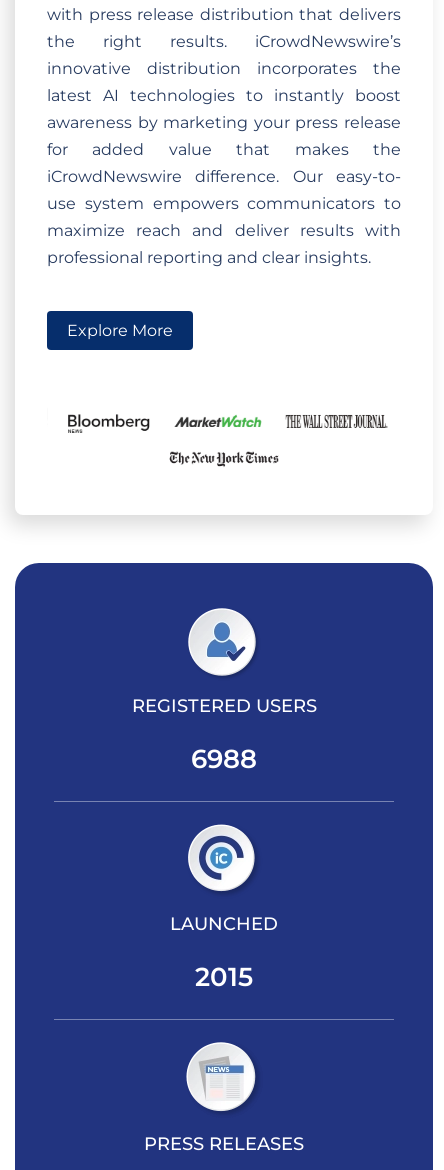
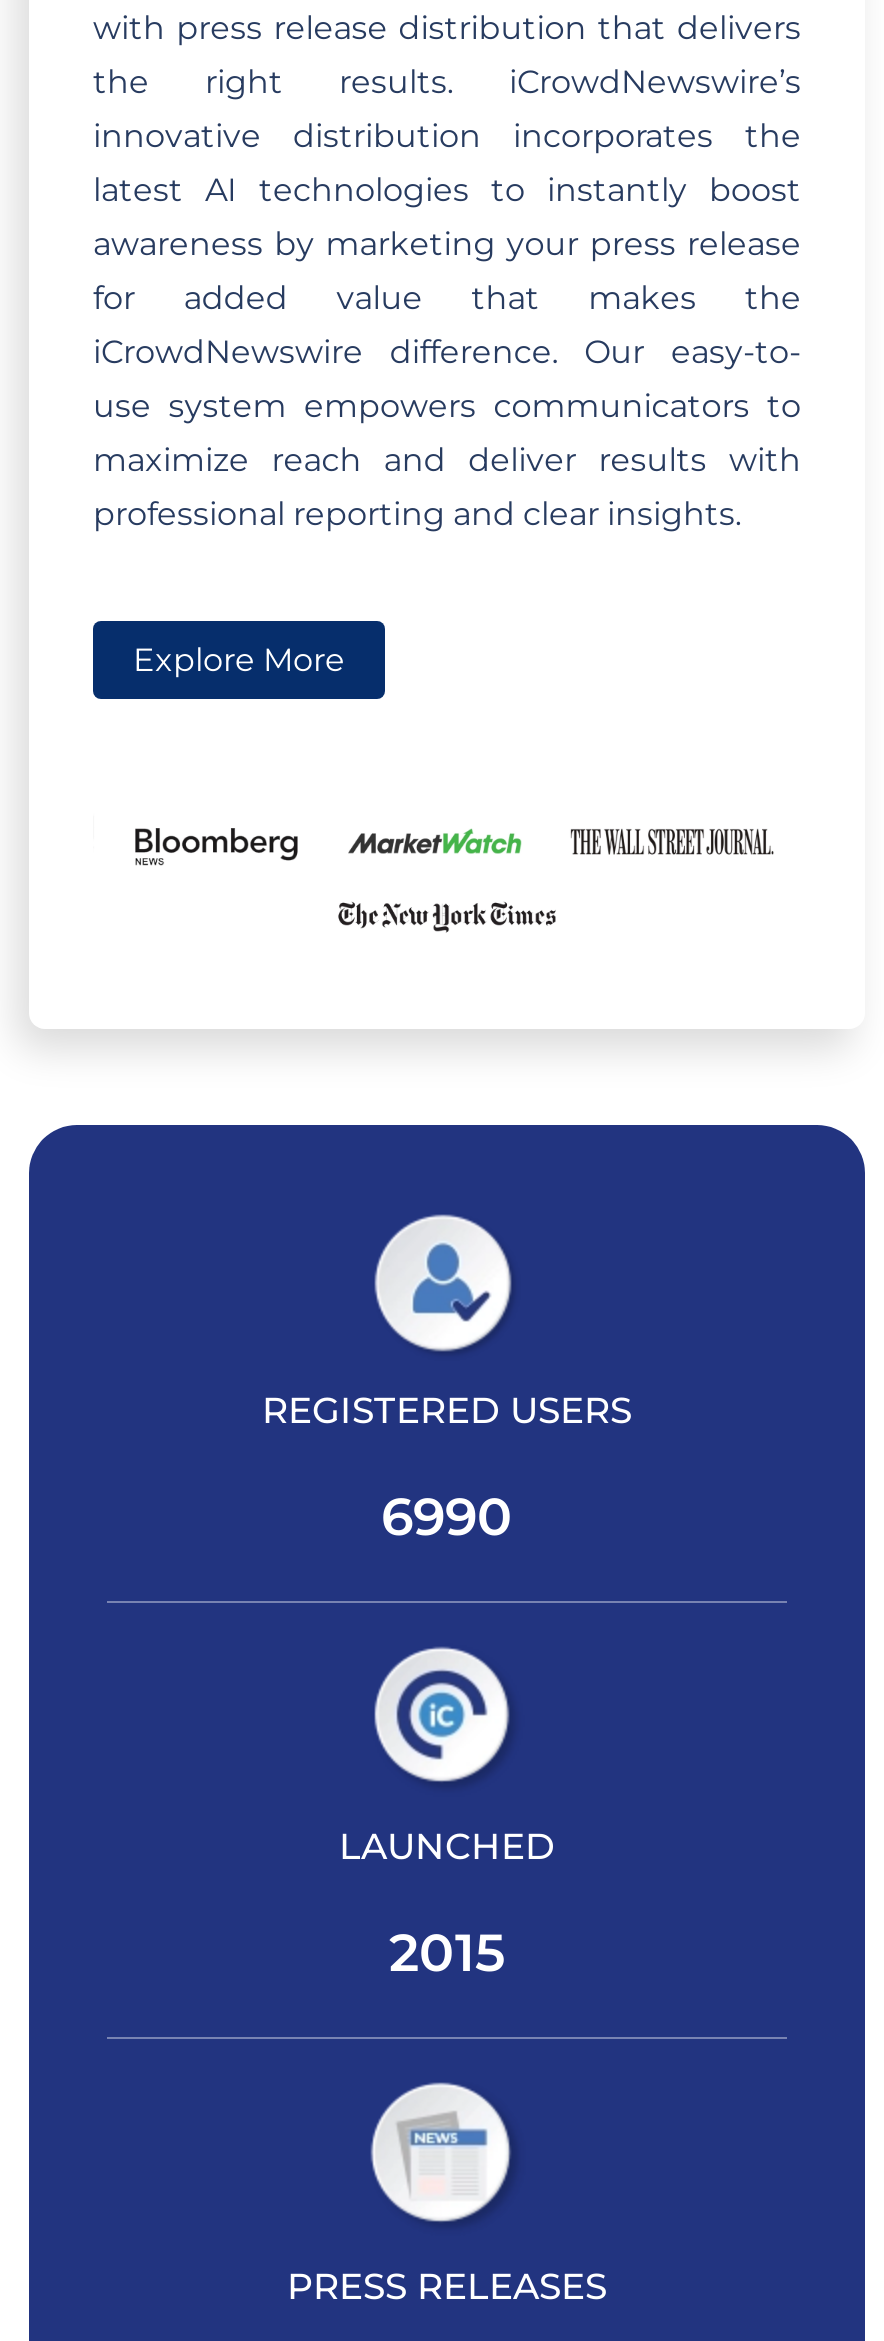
[191,743,257,775] 6988 -> [381,1486,513,1550] 6990

